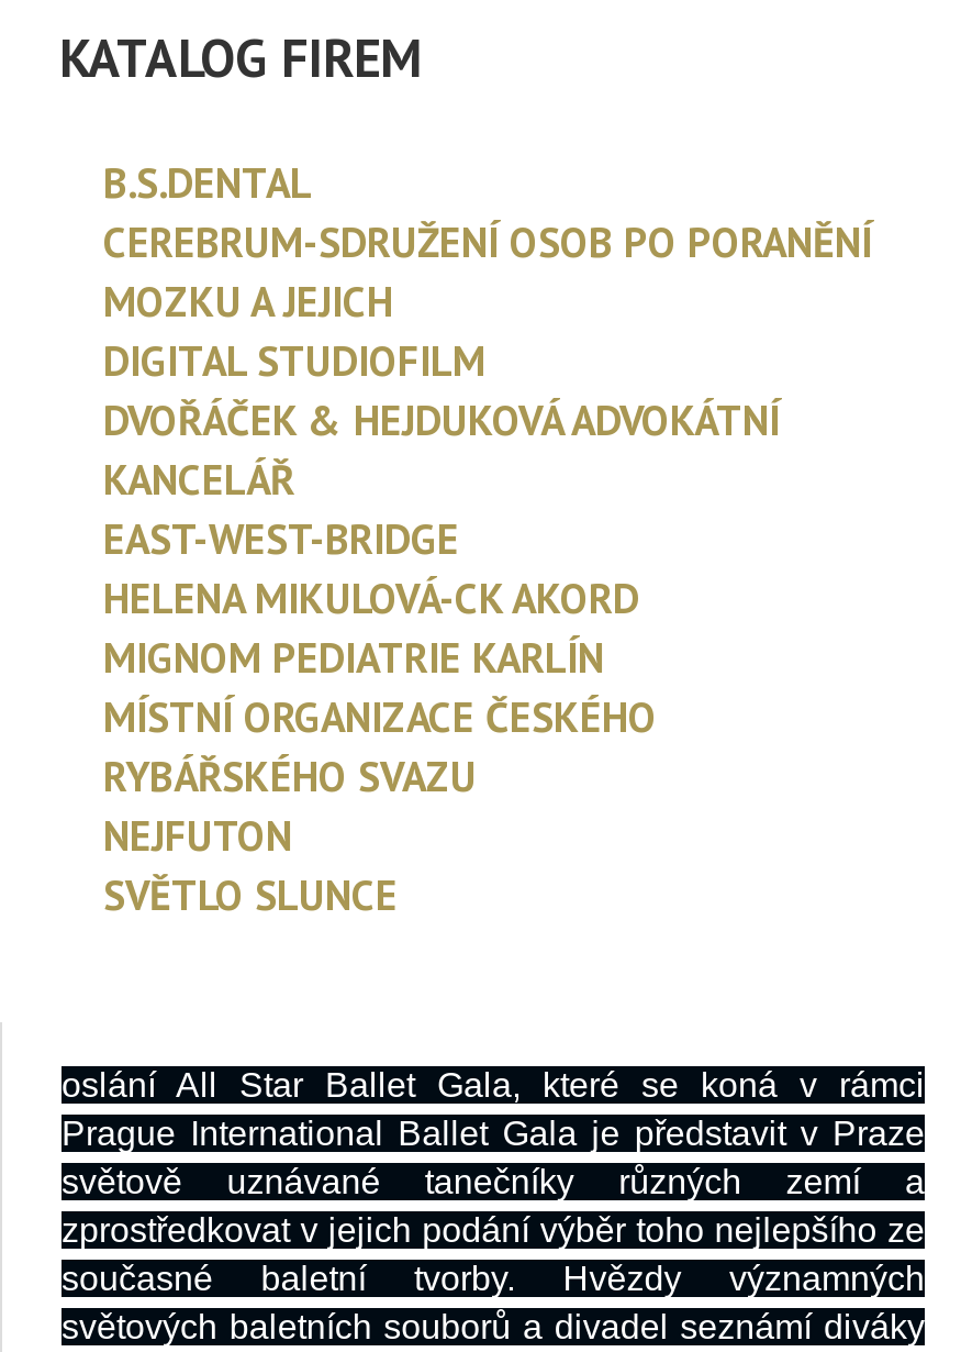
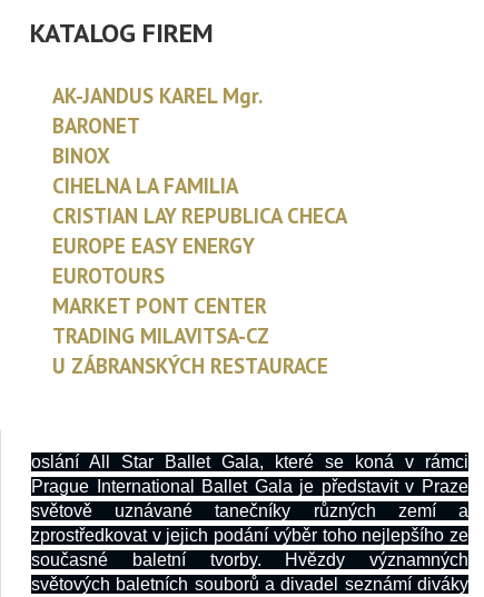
[103,156,872,921] B.S.DENTAL | CEREBRUM-SDRUŽENÍ OSOB PO PORANĚNÍ | MOZKU A JEJICH | DIGITAL STUDIOFILM | DVOŘÁČEK & HEJDUKOVÁ ADVOKÁTNÍ | KANCELÁŘ | EAST-WEST-BRIDGE | HELENA MIKULOVÁ-CK AKORD | MIGNOM PEDIATRIE KARLÍN | MÍSTNÍ ORGANIZACE ČESKÉHO | RYBÁŘSKÉHO SVAZU | NEJFUTON | SVĚTLO SLUNCE -> [52,82,347,379] AK-JANDUS KAREL Mgr. | BARONET | BINOX | CIHELNA LA FAMILIA | CRISTIAN LAY REPUBLICA CHECA | EUROPE EASY ENERGY | EUROTOURS | MARKET PONT CENTER | TRADING MILAVITSA-CZ | U ZÁBRANSKÝCH RESTAURACE

